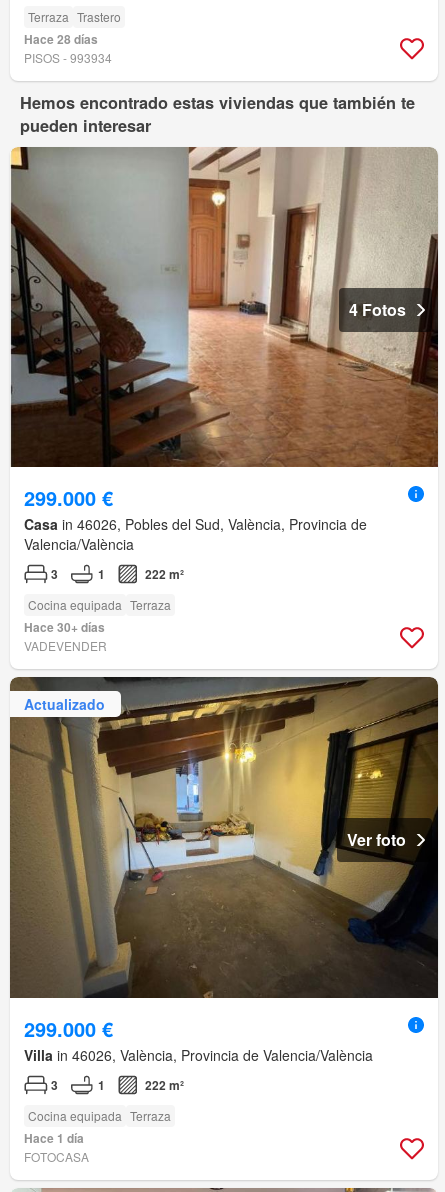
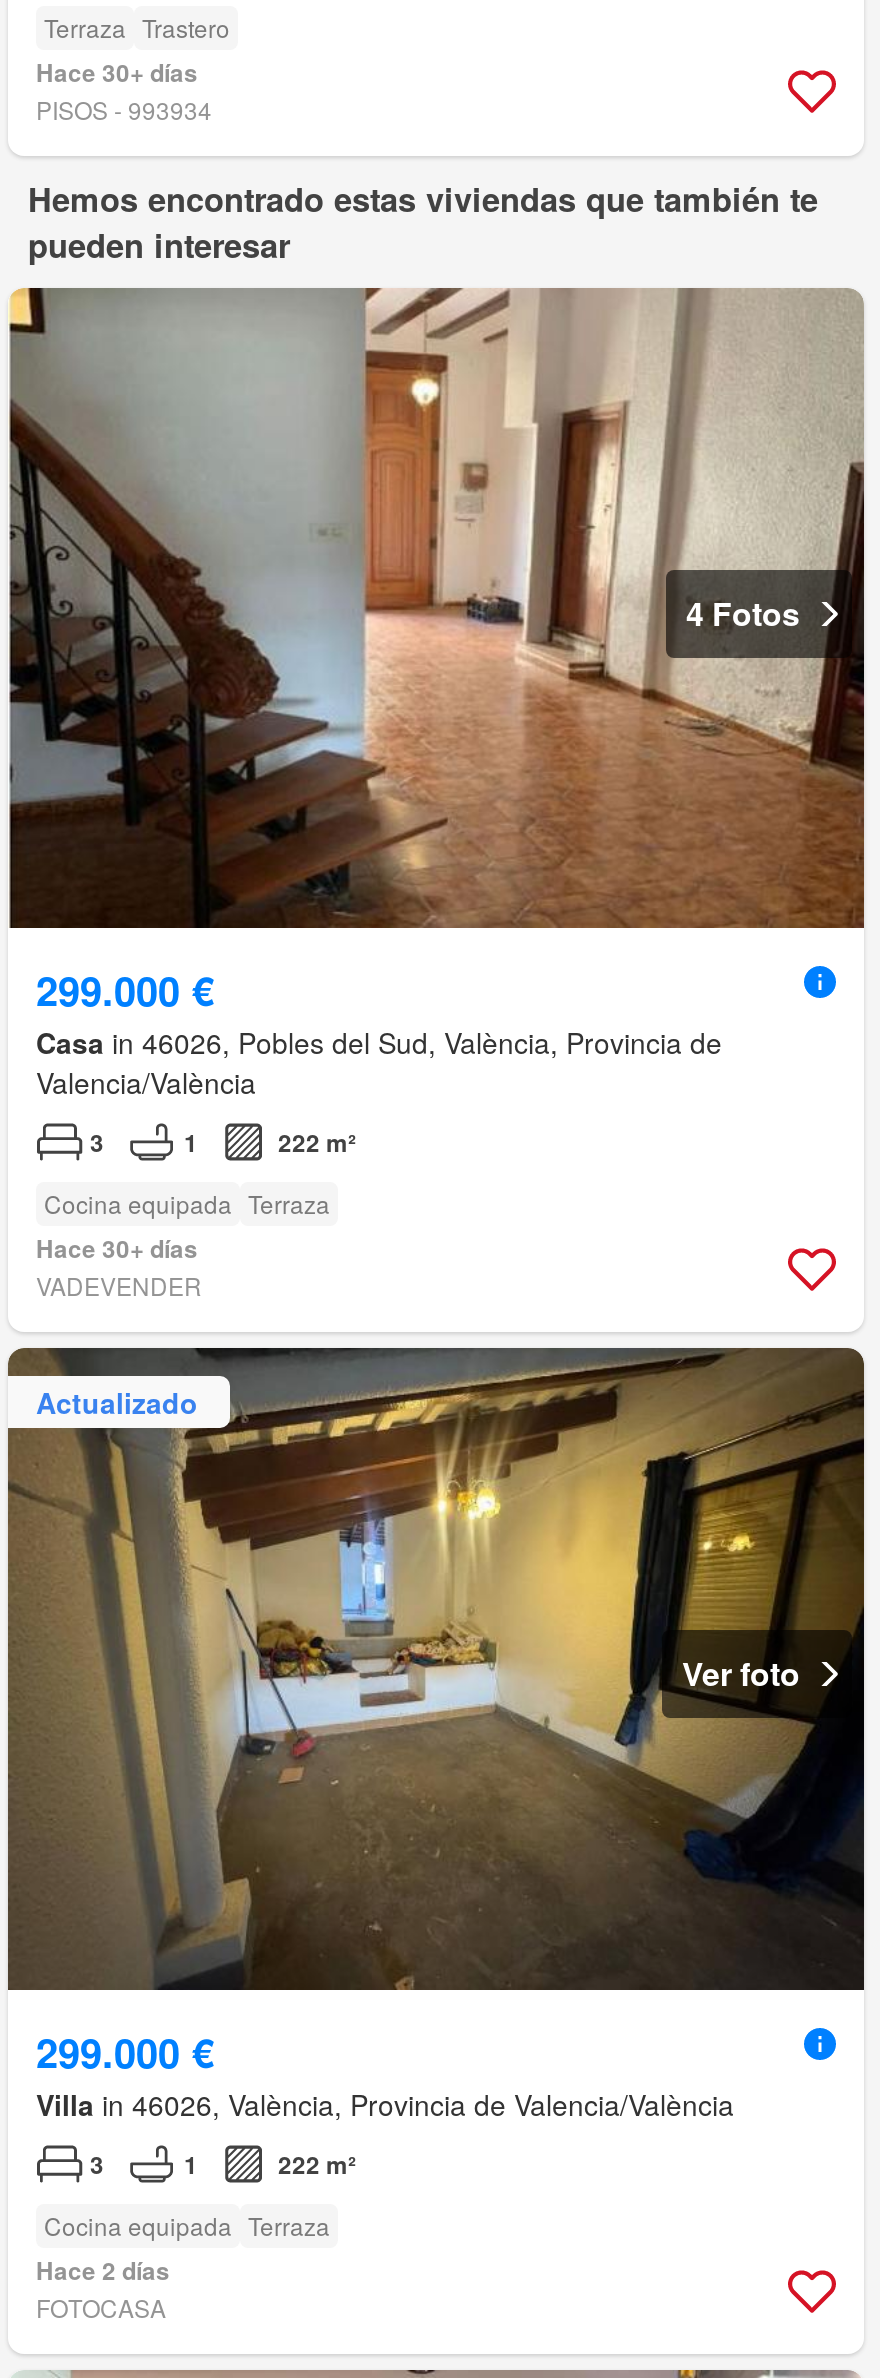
[24,30,98,48] Hace 28 días -> [36,54,198,90] Hace 30+ días
[24,1129,84,1147] Hace 1 día -> [36,2252,170,2288] Hace 2 días

